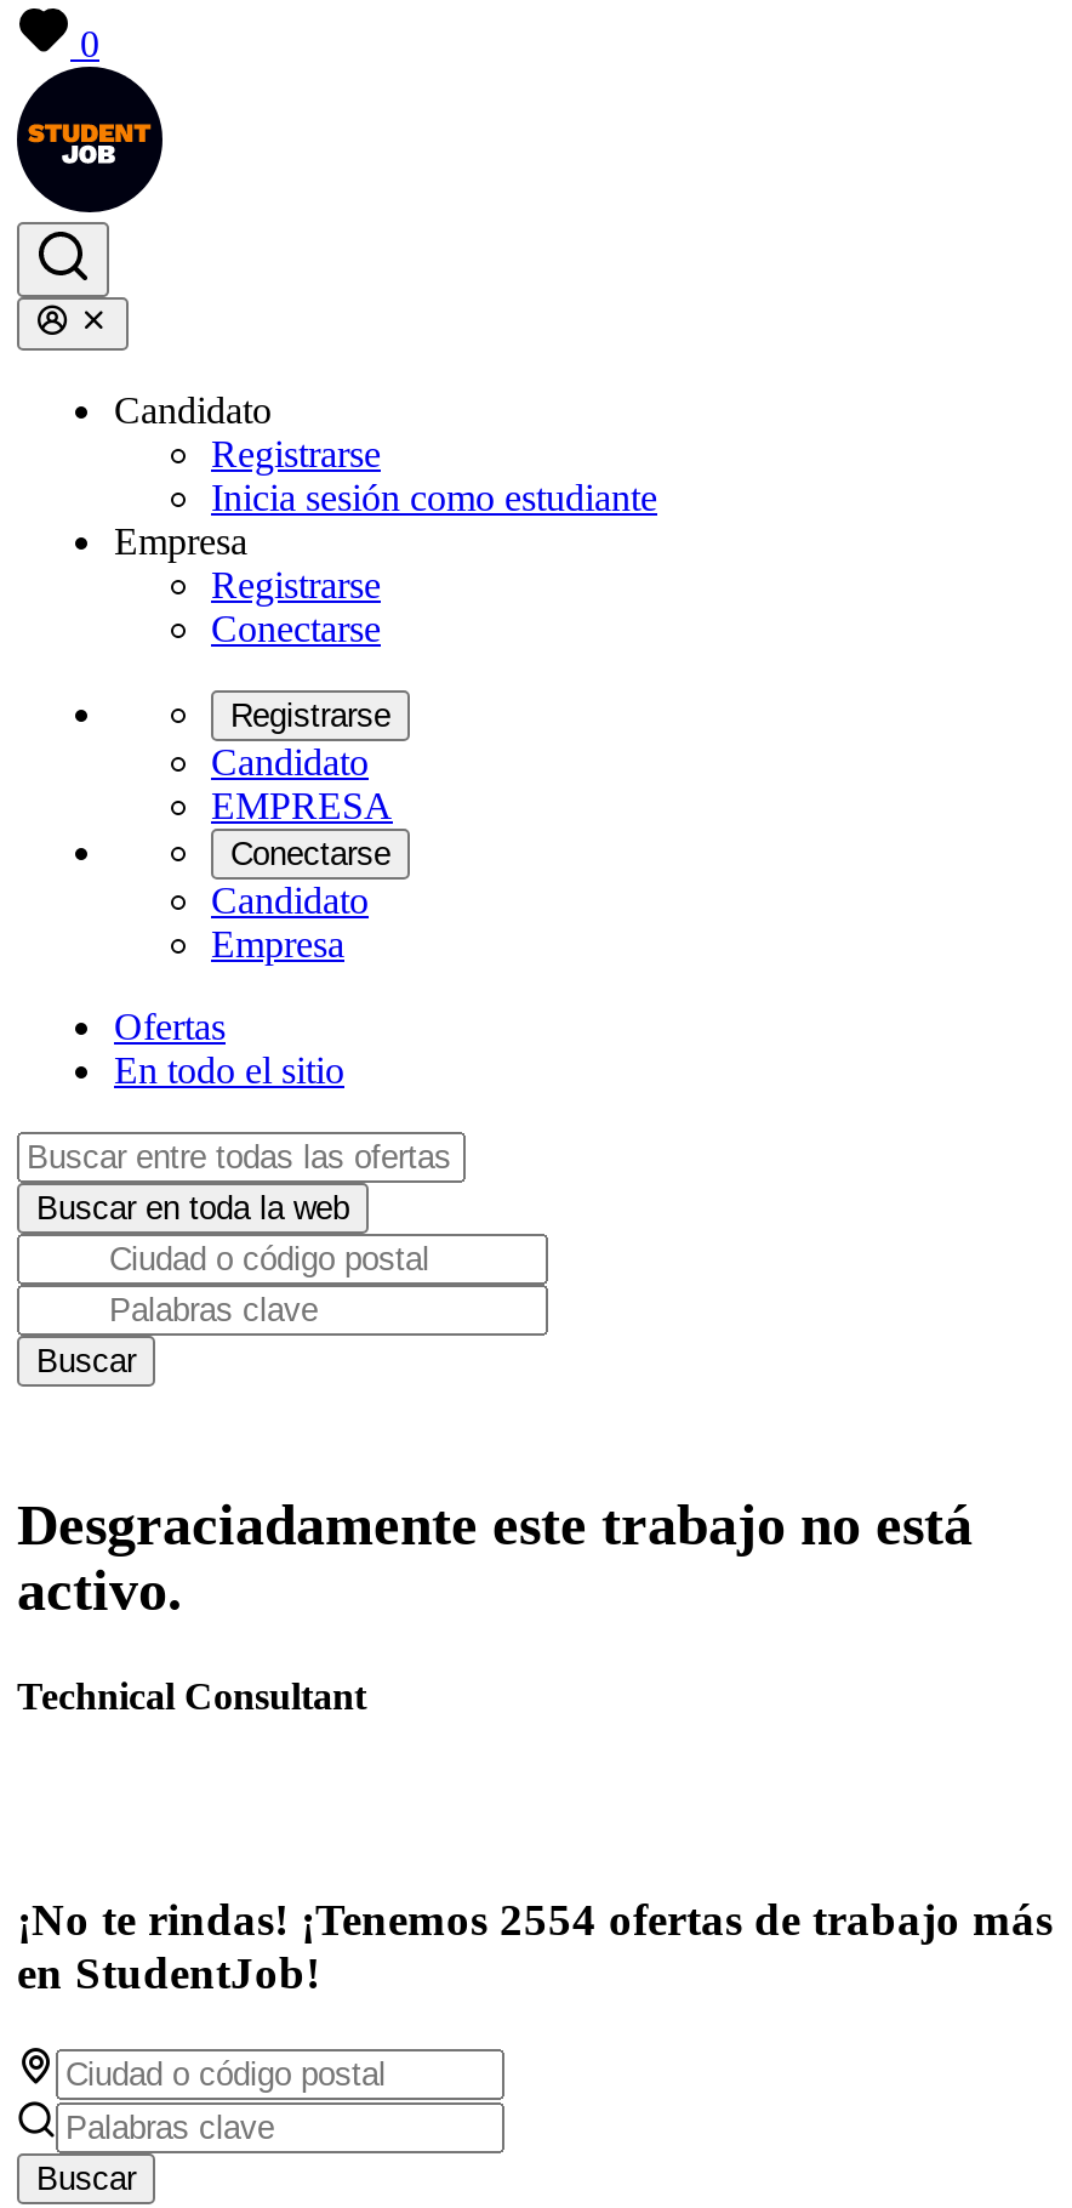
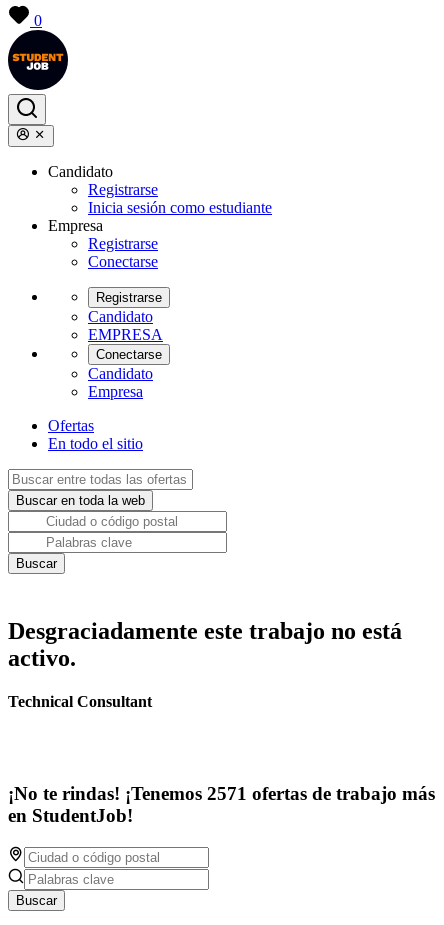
[17,1894,1053,1945] ¡No te rindas! ¡Tenemos 2554 ofertas de trabajo más -> [8,783,435,804] ¡No te rindas! ¡Tenemos 2571 ofertas de trabajo más

